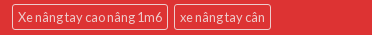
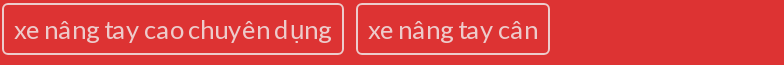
[18,9,162,25] Xe nâng tay cao nâng 1m6 -> [14,14,332,46] xe nâng tay cao chuyên dụng

